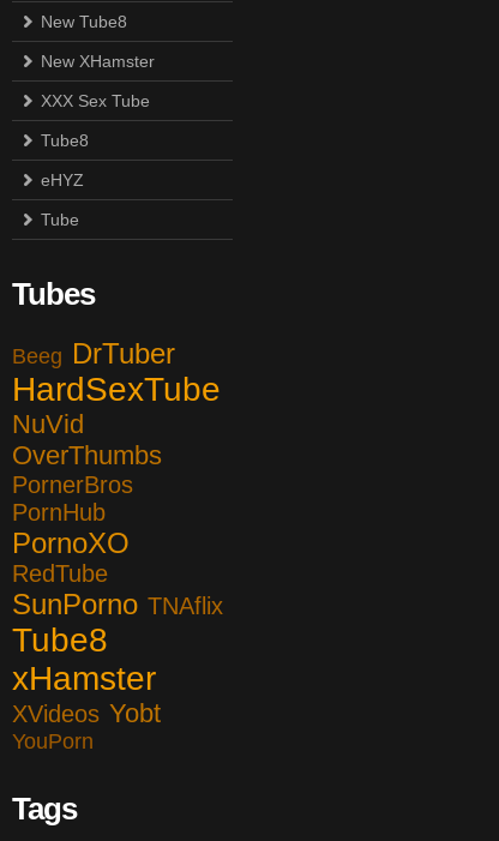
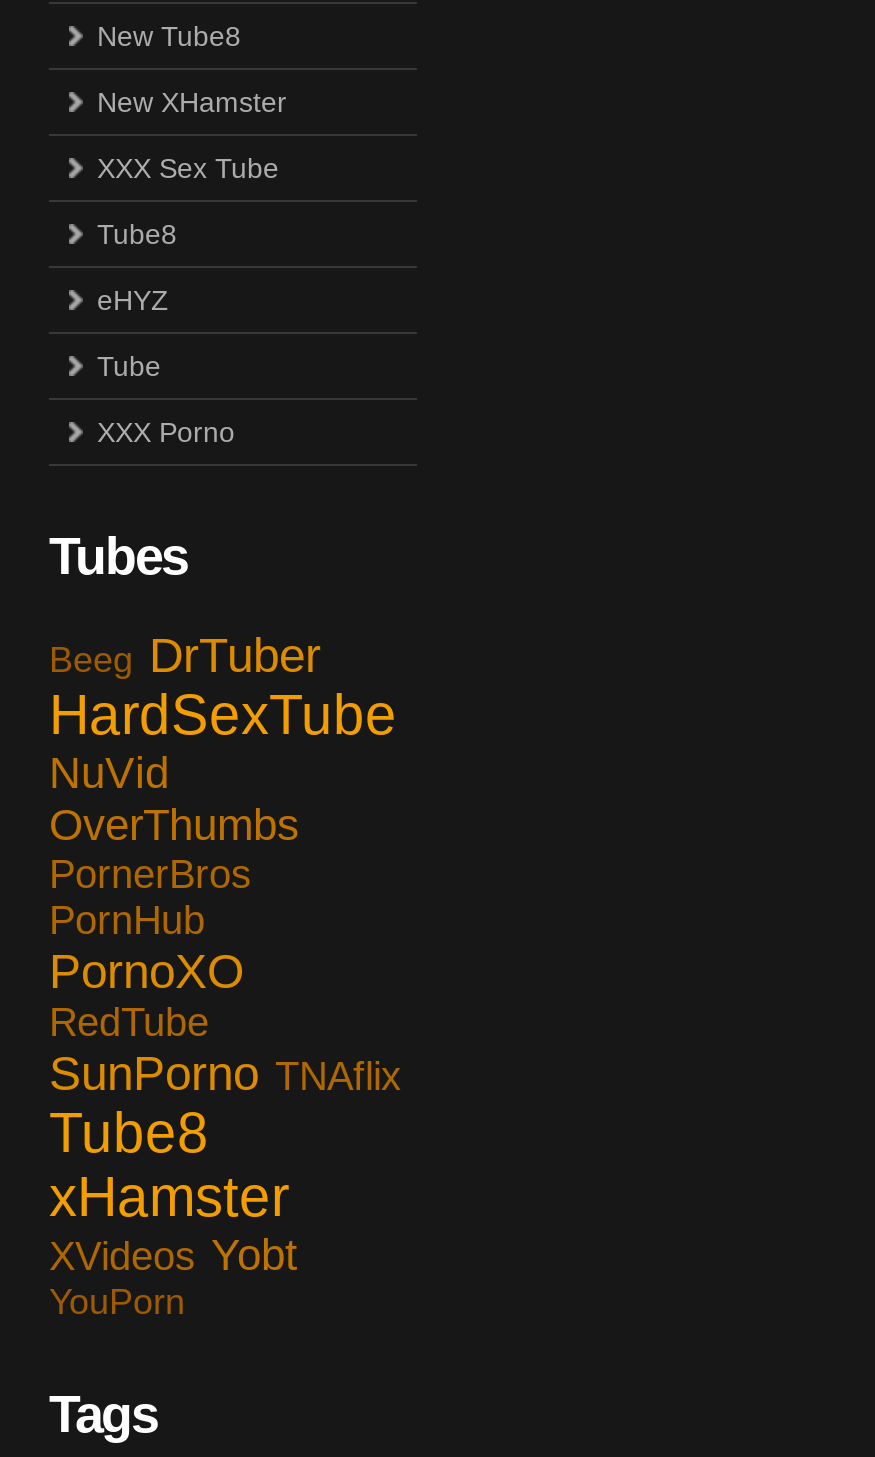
none -> [97,416,235,448] XXX Porno

